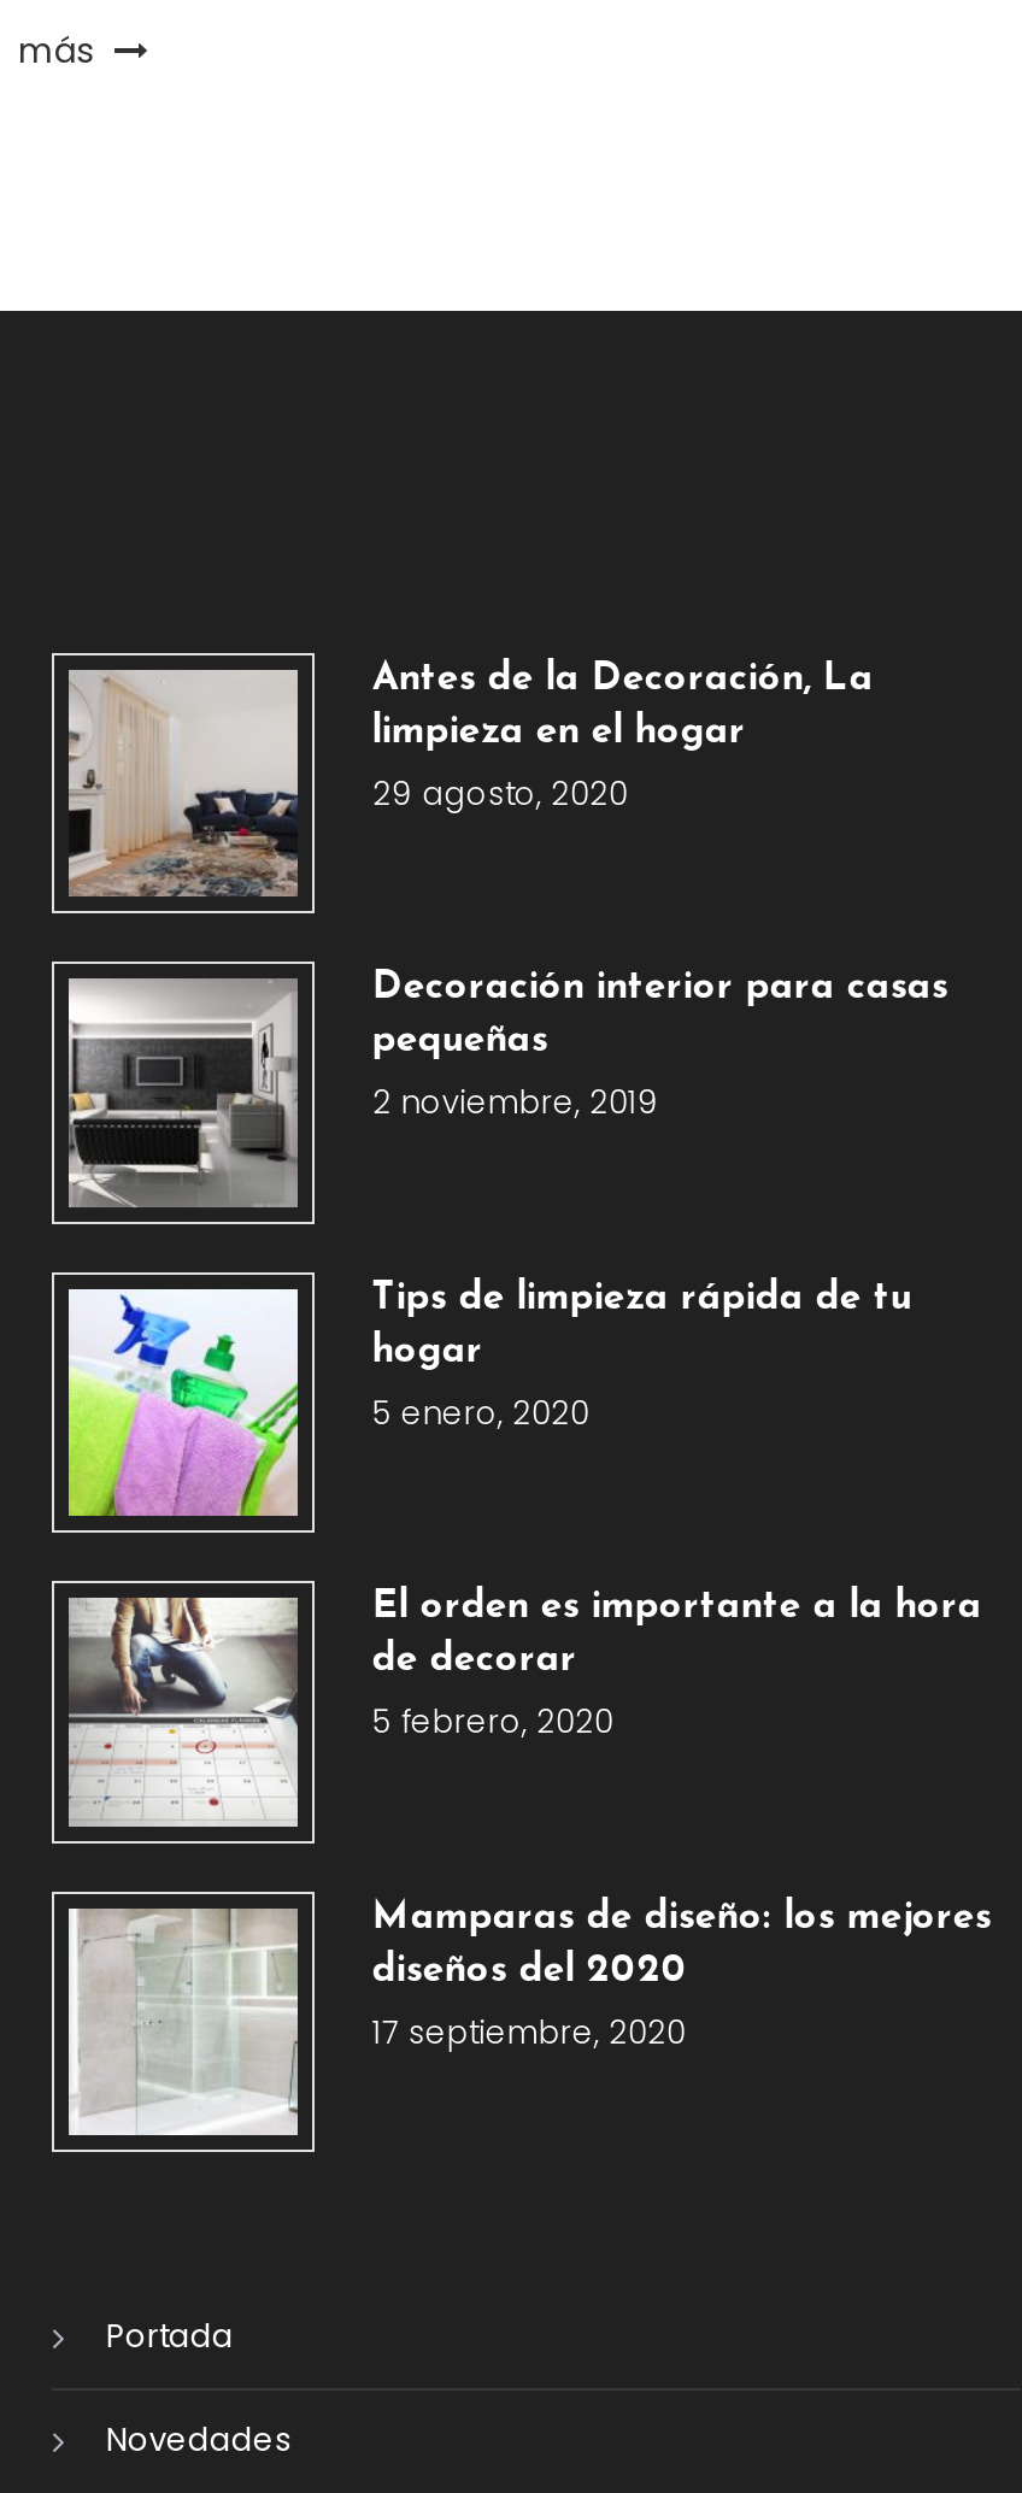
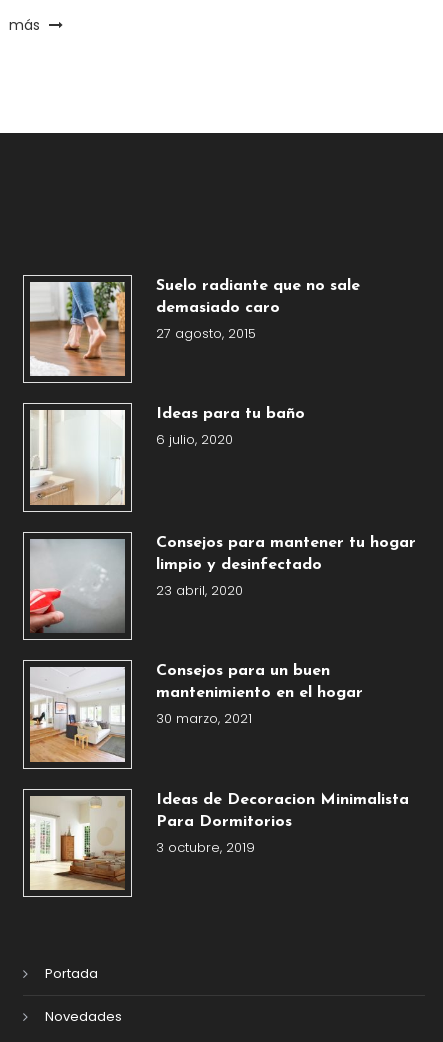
[66,661,874,898] [image] | Antes de la Decoración, La | limpieza en el hogar | 29 agosto, 2020 -> [29,278,360,377] [image] | Suelo radiante que no sale | demasiado caro | 27 agosto, 2015
[69,970,948,1209] [image] | Decoración interior para casas | pequeñas | 2 noviembre, 2019 -> [29,406,305,505] [image] | Ideas para tu baño | 6 julio, 2020
[66,1280,912,1519] [image] | Tips de limpieza rápida de tu | hogar | 5 enero, 2020 -> [29,535,416,633] [image] | Consejos para mantener tu hogar | limpio y desinfectado | 23 abril, 2020
[66,1589,982,1830] [image] | El orden es importante a la hora | de decorar | 5 febrero, 2020 -> [29,663,363,763] [image] | Consejos para un buen | mantenimiento en el hogar | 30 marzo, 2021
[69,1899,992,2139] [image] | Mamparas de diseño: los mejores | diseños del 2020 | 17 septiembre, 2020 -> [29,792,409,891] [image] | Ideas de Decoracion Minimalista | Para Dormitorios | 3 octubre, 2019

